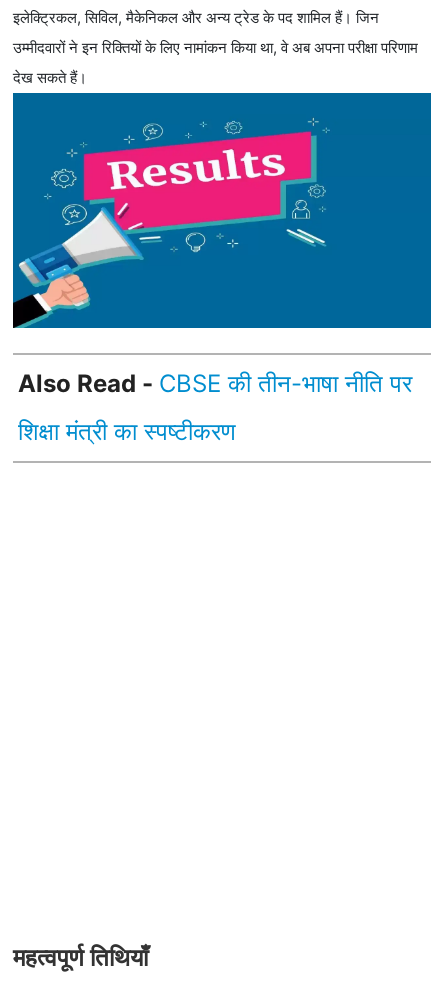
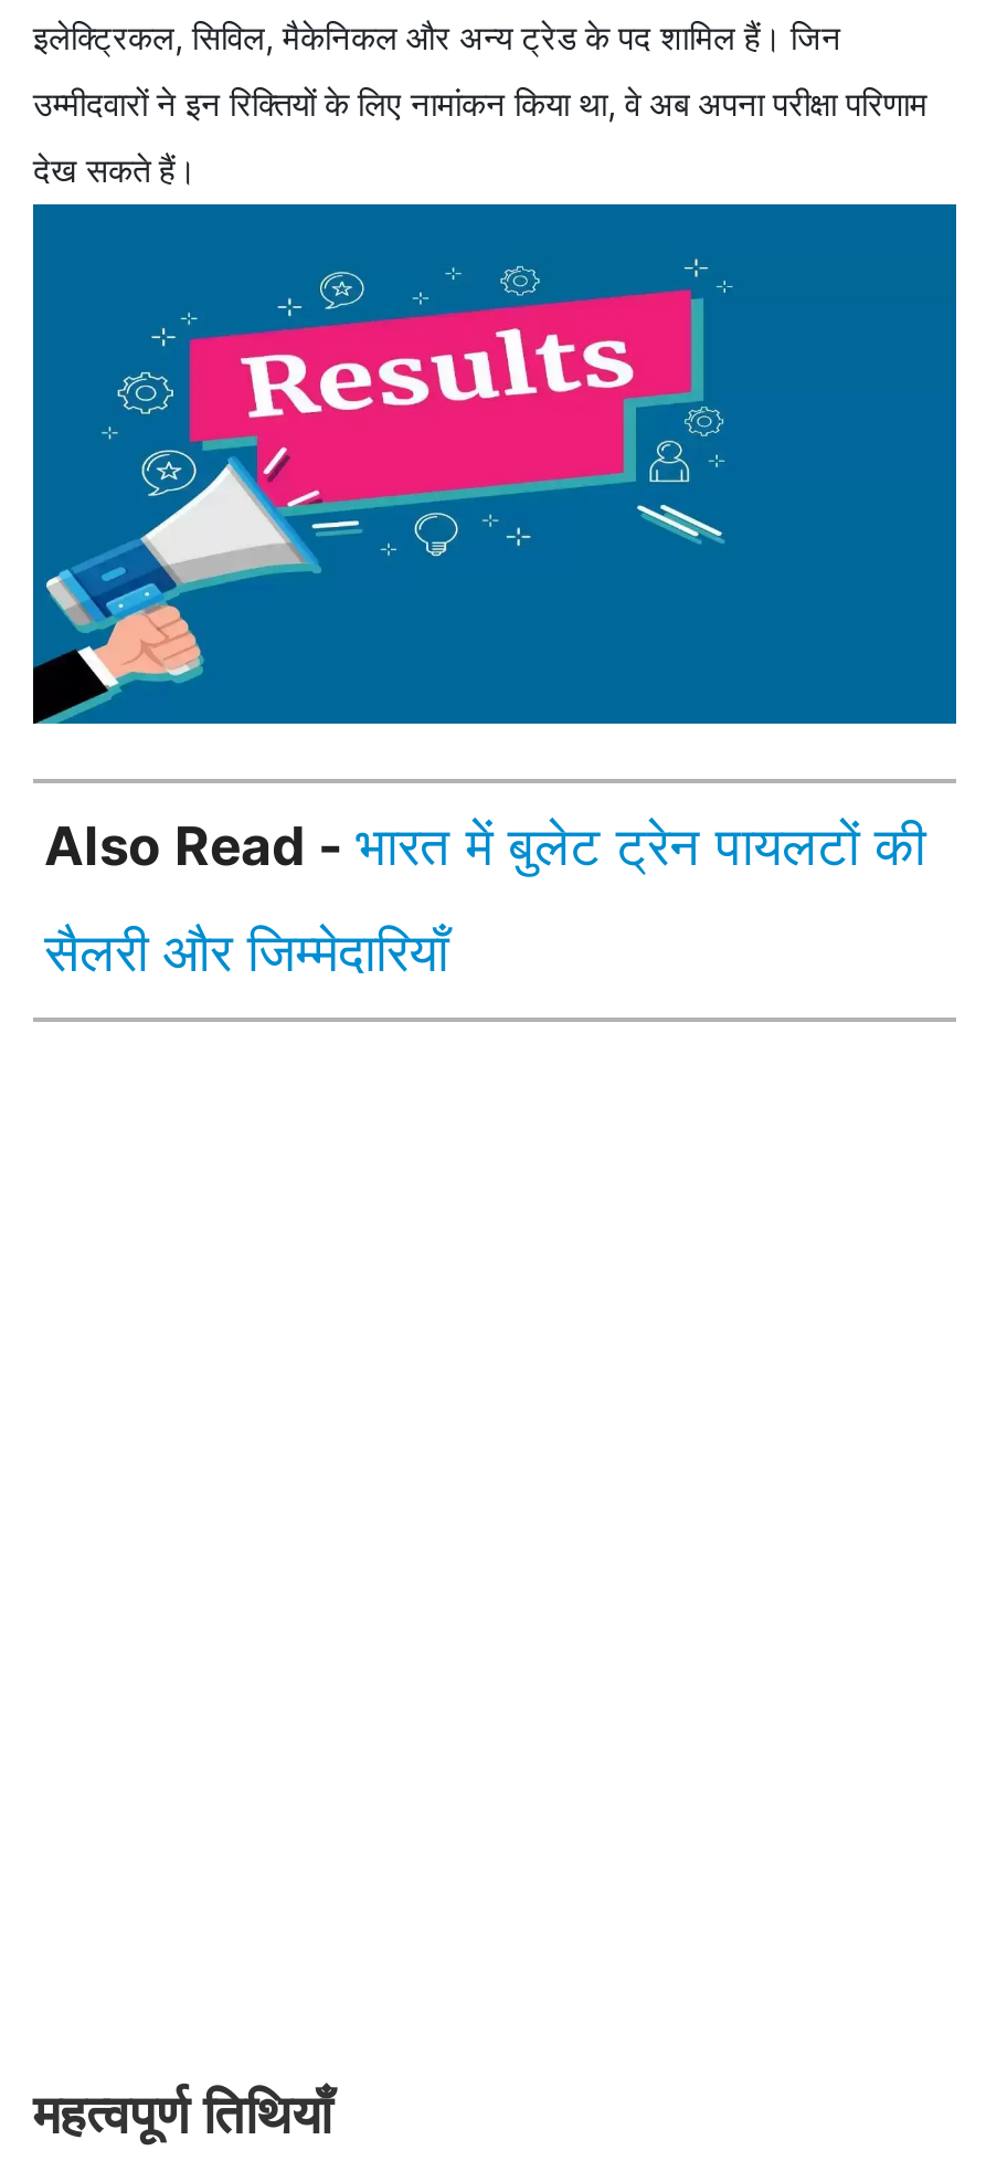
[18,369,412,398] Also Read - CBSE की तीन-भाषा नीति पर -> [44,813,925,877] Also Read - भारत में बुलेट ट्रेन पायलटों की
[18,417,236,446] शिक्षा मंत्री का स्पष्टीकरण -> [44,919,448,983] सैलरी और जिम्मेदारियाँ

